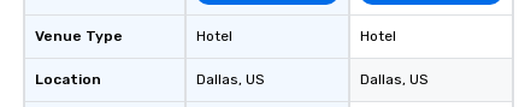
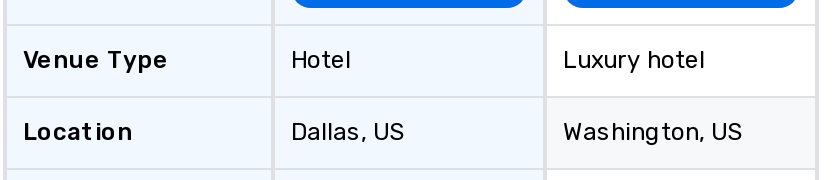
[360,28,396,44] Hotel -> [563,46,705,74] Luxury hotel
[360,71,429,88] Dallas, US -> [563,118,743,146] Washington, US

